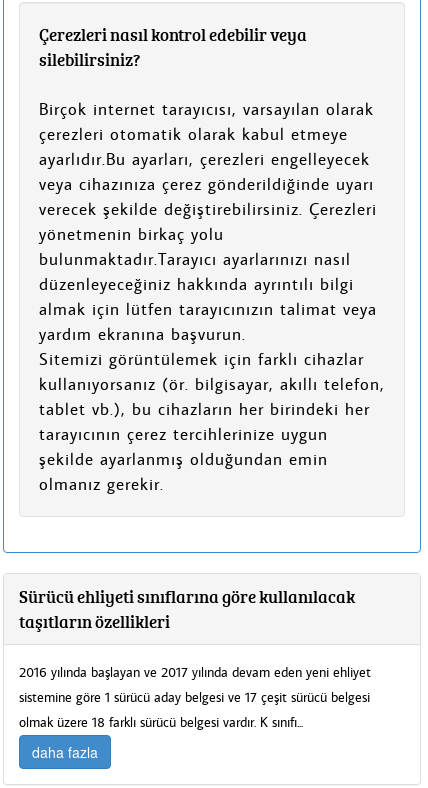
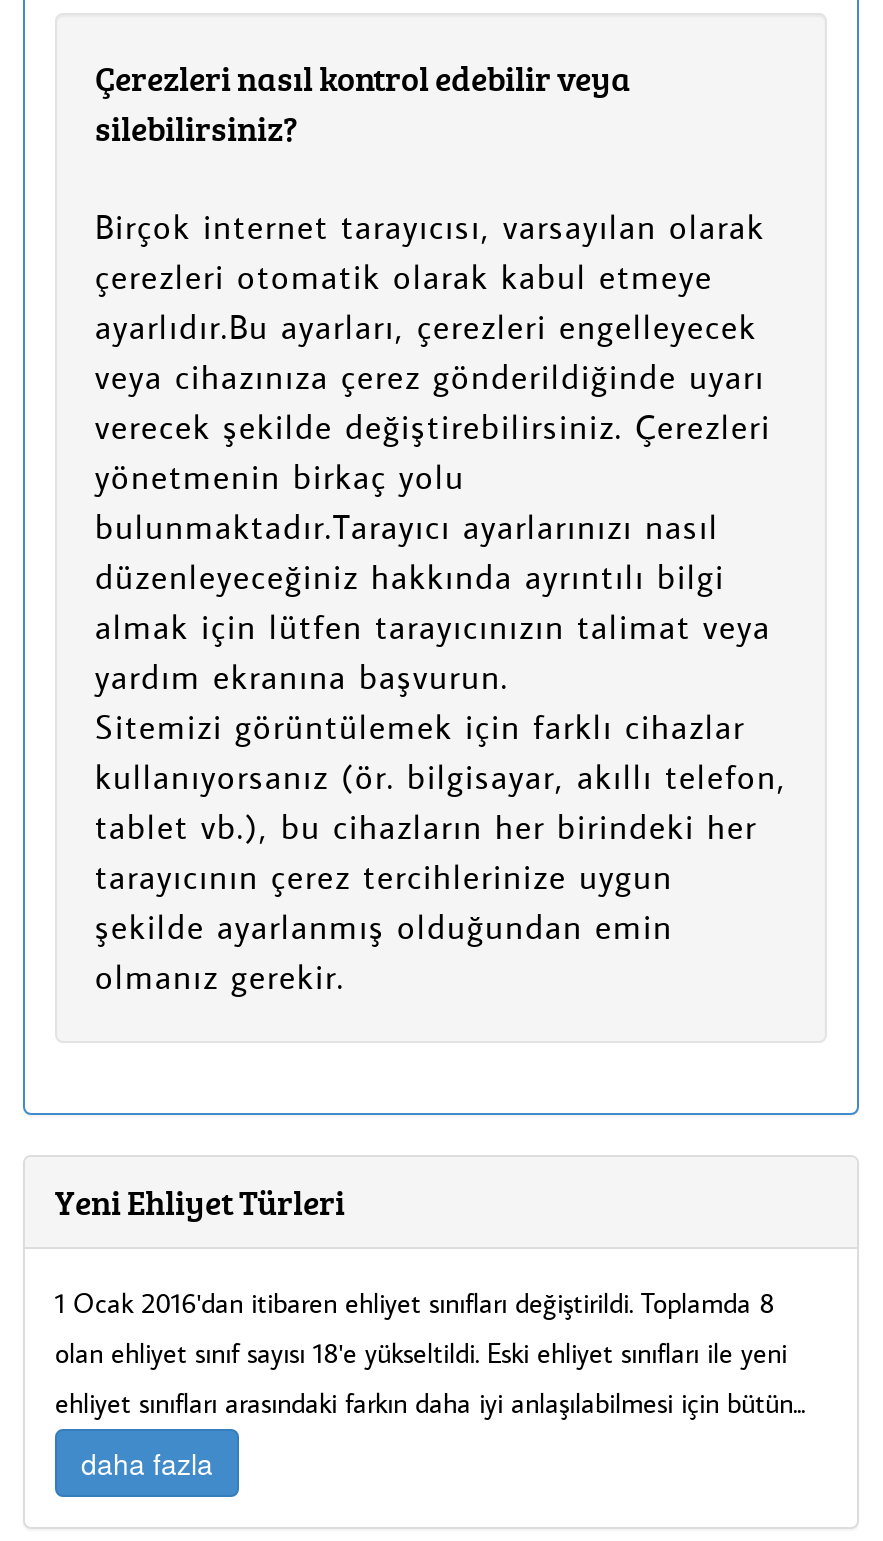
[19,585,355,633] Sürücü ehliyeti sınıflarına göre kullanılacak | taşıtların özellikleri -> [55,1179,345,1225] Yeni Ehliyet Türleri
[19,663,371,731] 2016 yılında başlayan ve 2017 yılında devam eden yeni ehliyet | sistemine göre 1 sürücü aday belgesi ve 17 çeşit sürücü belgesi | olmak üzere 18 farklı sürücü belgesi vardır. K sınıfı... -> [55,1285,805,1421] 1 Ocak 2016'dan itibaren ehliyet sınıfları değiştirildi. Toplamda 8 | olan ehliyet sınıf sayısı 18'e yükseltildi. Eski ehliyet sınıfları ile yeni | ehliyet sınıfları arasındaki farkın daha iyi anlaşılabilmesi için bütün...

